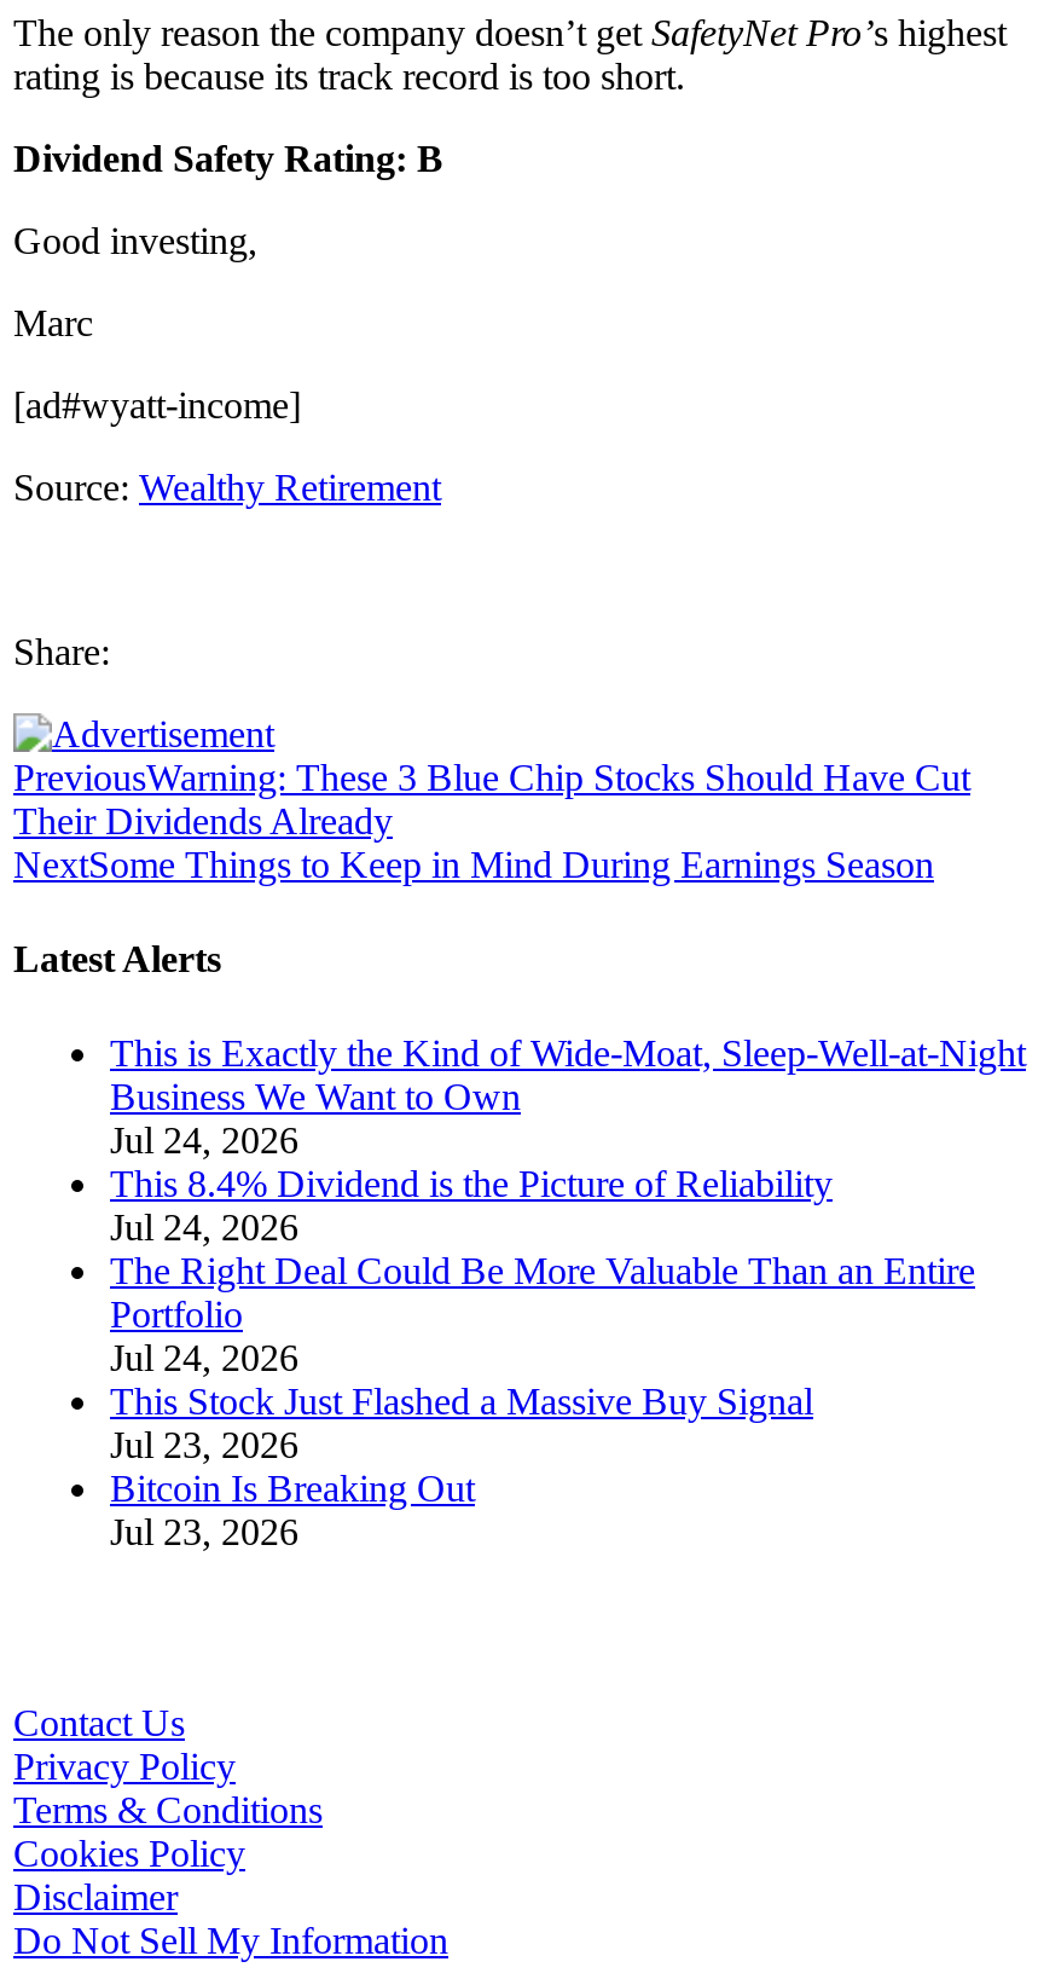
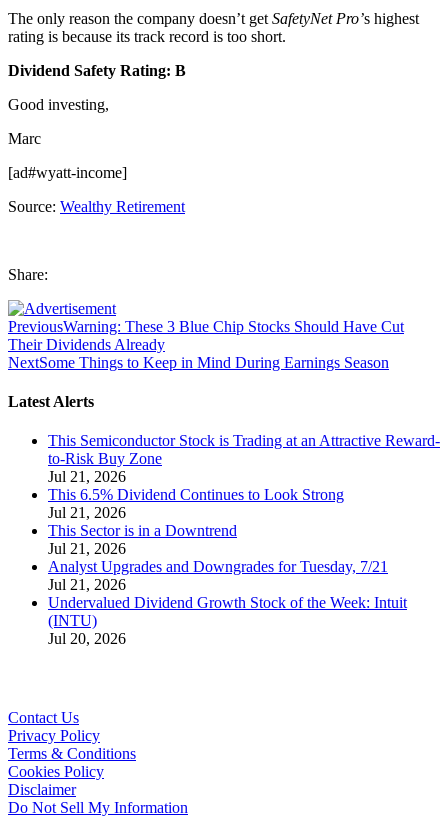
[110,1033,1026,1553] This is Exactly the Kind of Wide-Moat, Sleep-Well-at-Night | Business We Want to Own | Jul 24, 2026 | This 8.4% Dividend is the Picture of Reliability | Jul 24, 2026 | The Right Deal Could Be More Valuable Than an Entire | Portfolio | Jul 24, 2026 | This Stock Just Flashed a Massive Buy Signal | Jul 23, 2026 | Bitcoin Is Breaking Out | Jul 23, 2026 -> [48,432,440,647] This Semiconductor Stock is Trading at an Attractive Reward- | to-Risk Buy Zone | Jul 21, 2026 | This 6.5% Dividend Continues to Look Strong | Jul 21, 2026 | This Sector is in a Downtrend | Jul 21, 2026 | Analyst Upgrades and Downgrades for Tuesday, 7/21 | Jul 21, 2026 | Undervalued Dividend Growth Stock of the Week: Intuit | (INTU) | Jul 20, 2026

